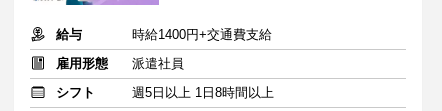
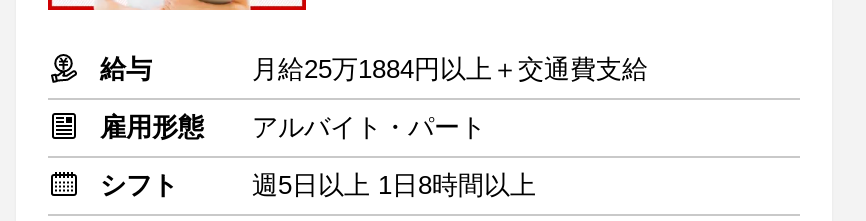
[132,27,272,42] 時給1400円+交通費支給 -> [252,54,648,84] 月給25万1884円以上＋交通費支給
[132,56,184,71] 派遣社員 -> [252,112,486,142] アルバイト・パート

